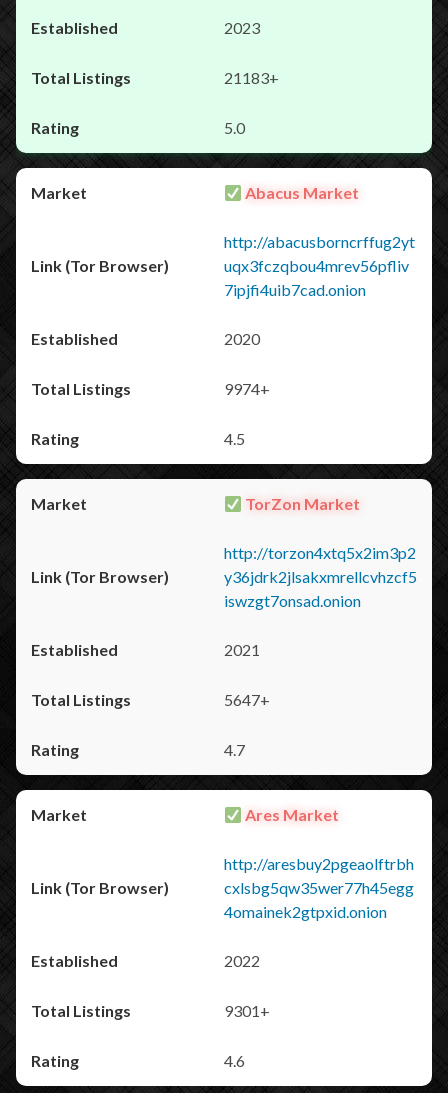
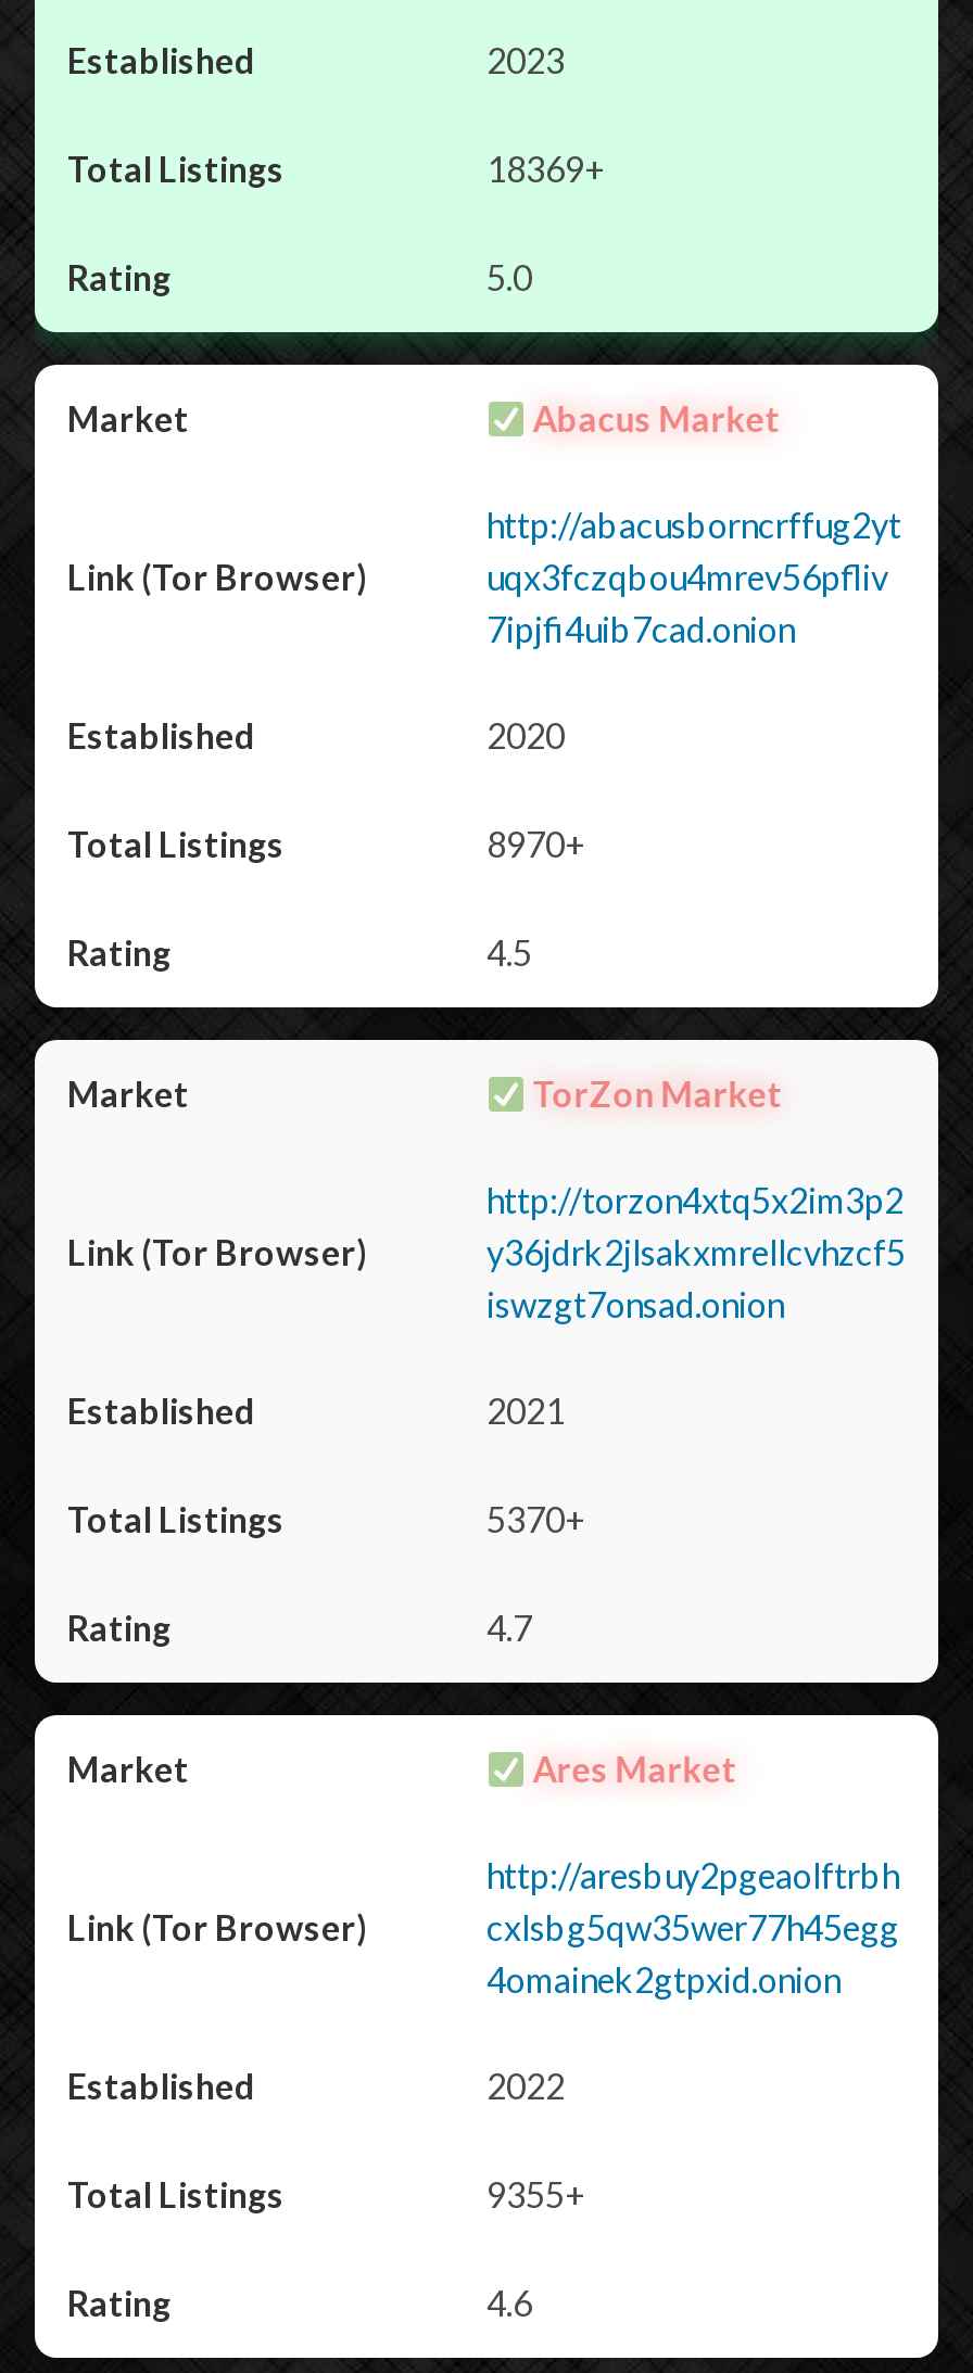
[224,68,279,87] 21183+ -> [486,148,606,189] 18369+
[224,379,270,398] 9974+ -> [486,823,586,864] 8970+
[224,690,270,709] 5647+ -> [486,1498,586,1539] 5370+
[224,1001,270,1020] 9301+ -> [486,2173,586,2215] 9355+

